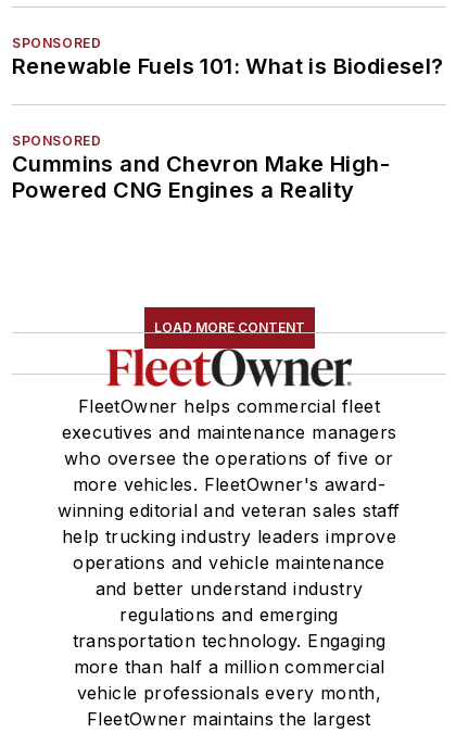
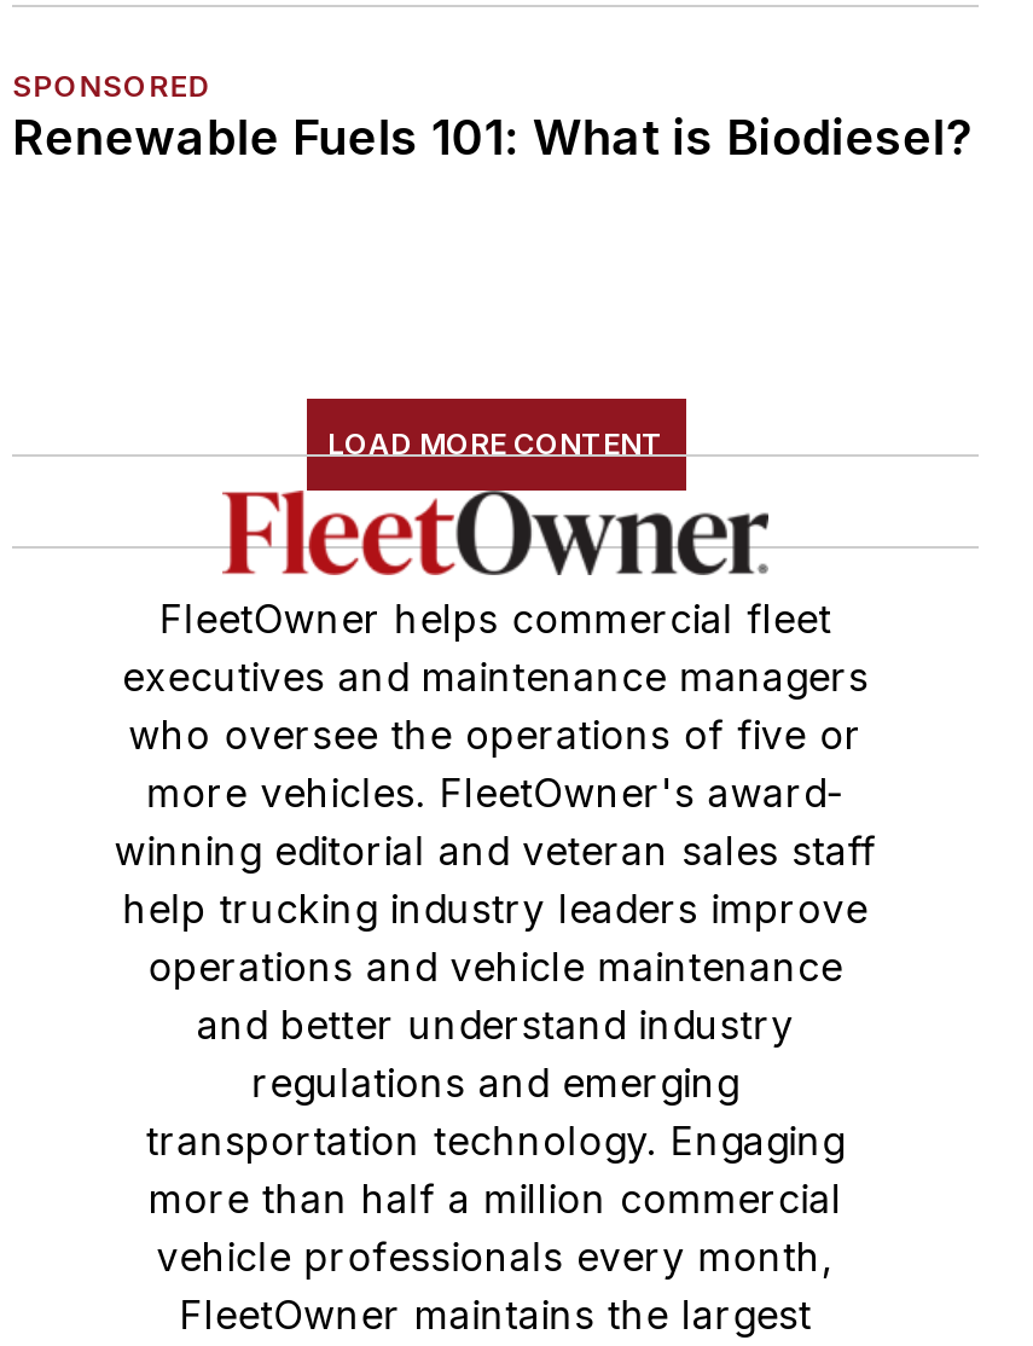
[12,132,390,203] SPONSORED | Cummins and Chevron Make High- | Powered CNG Engines a Reality -> none

